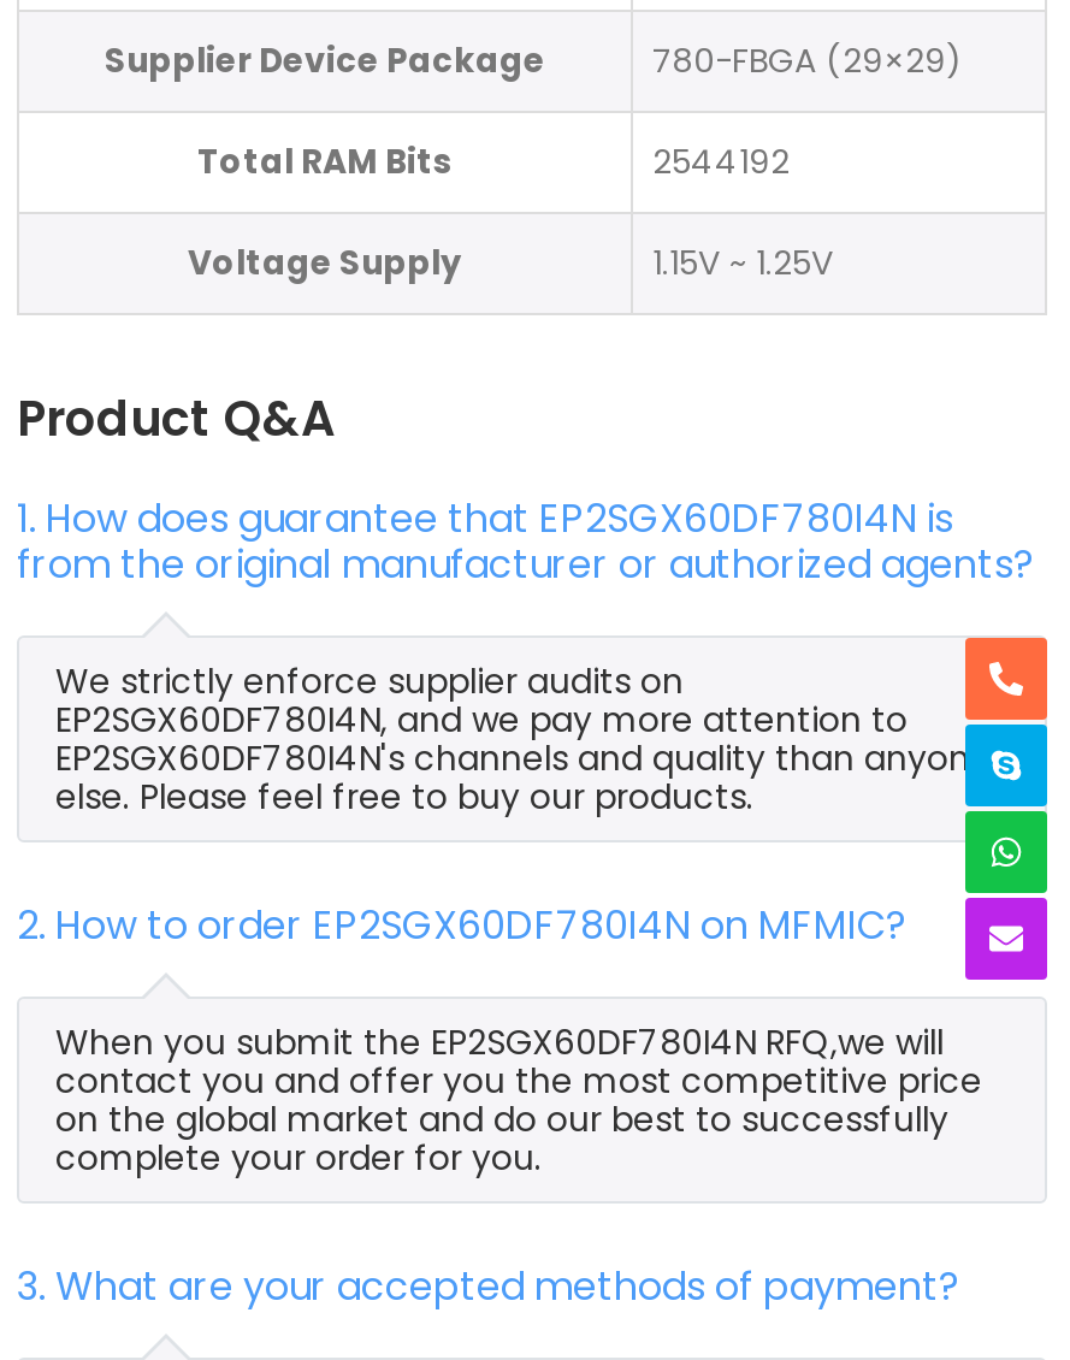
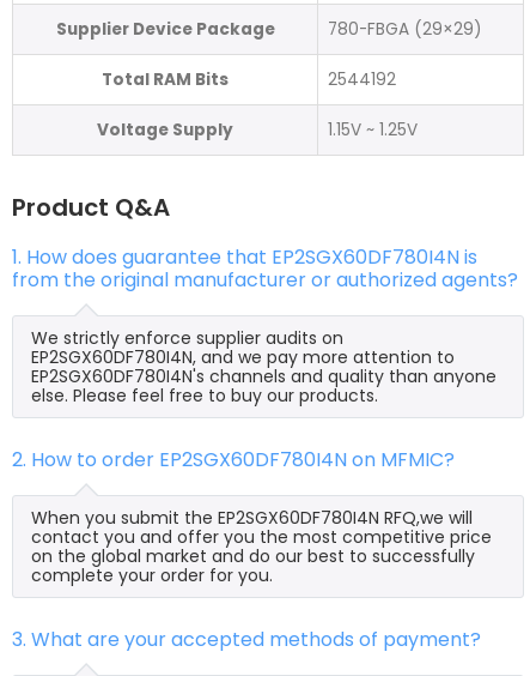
[963,635,1050,982] [image] -> none

